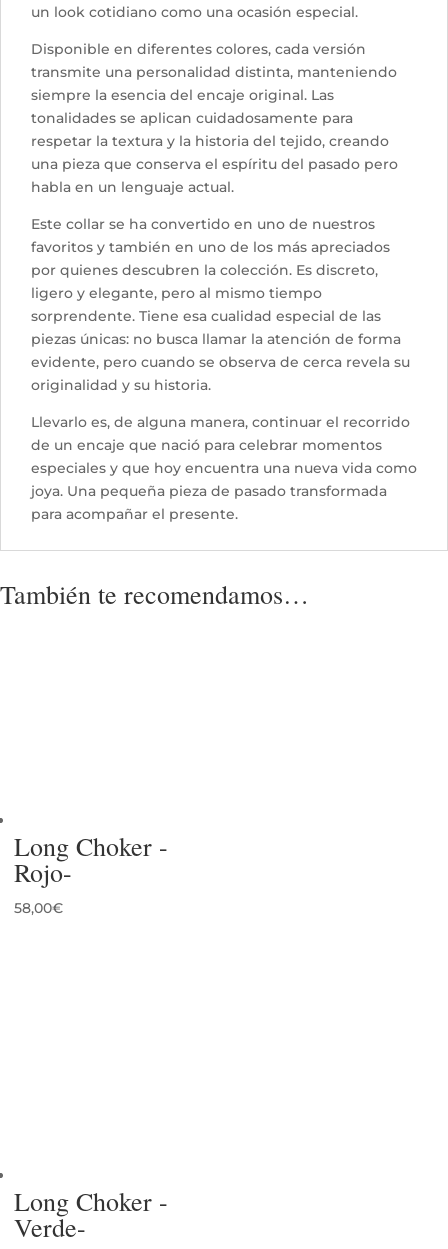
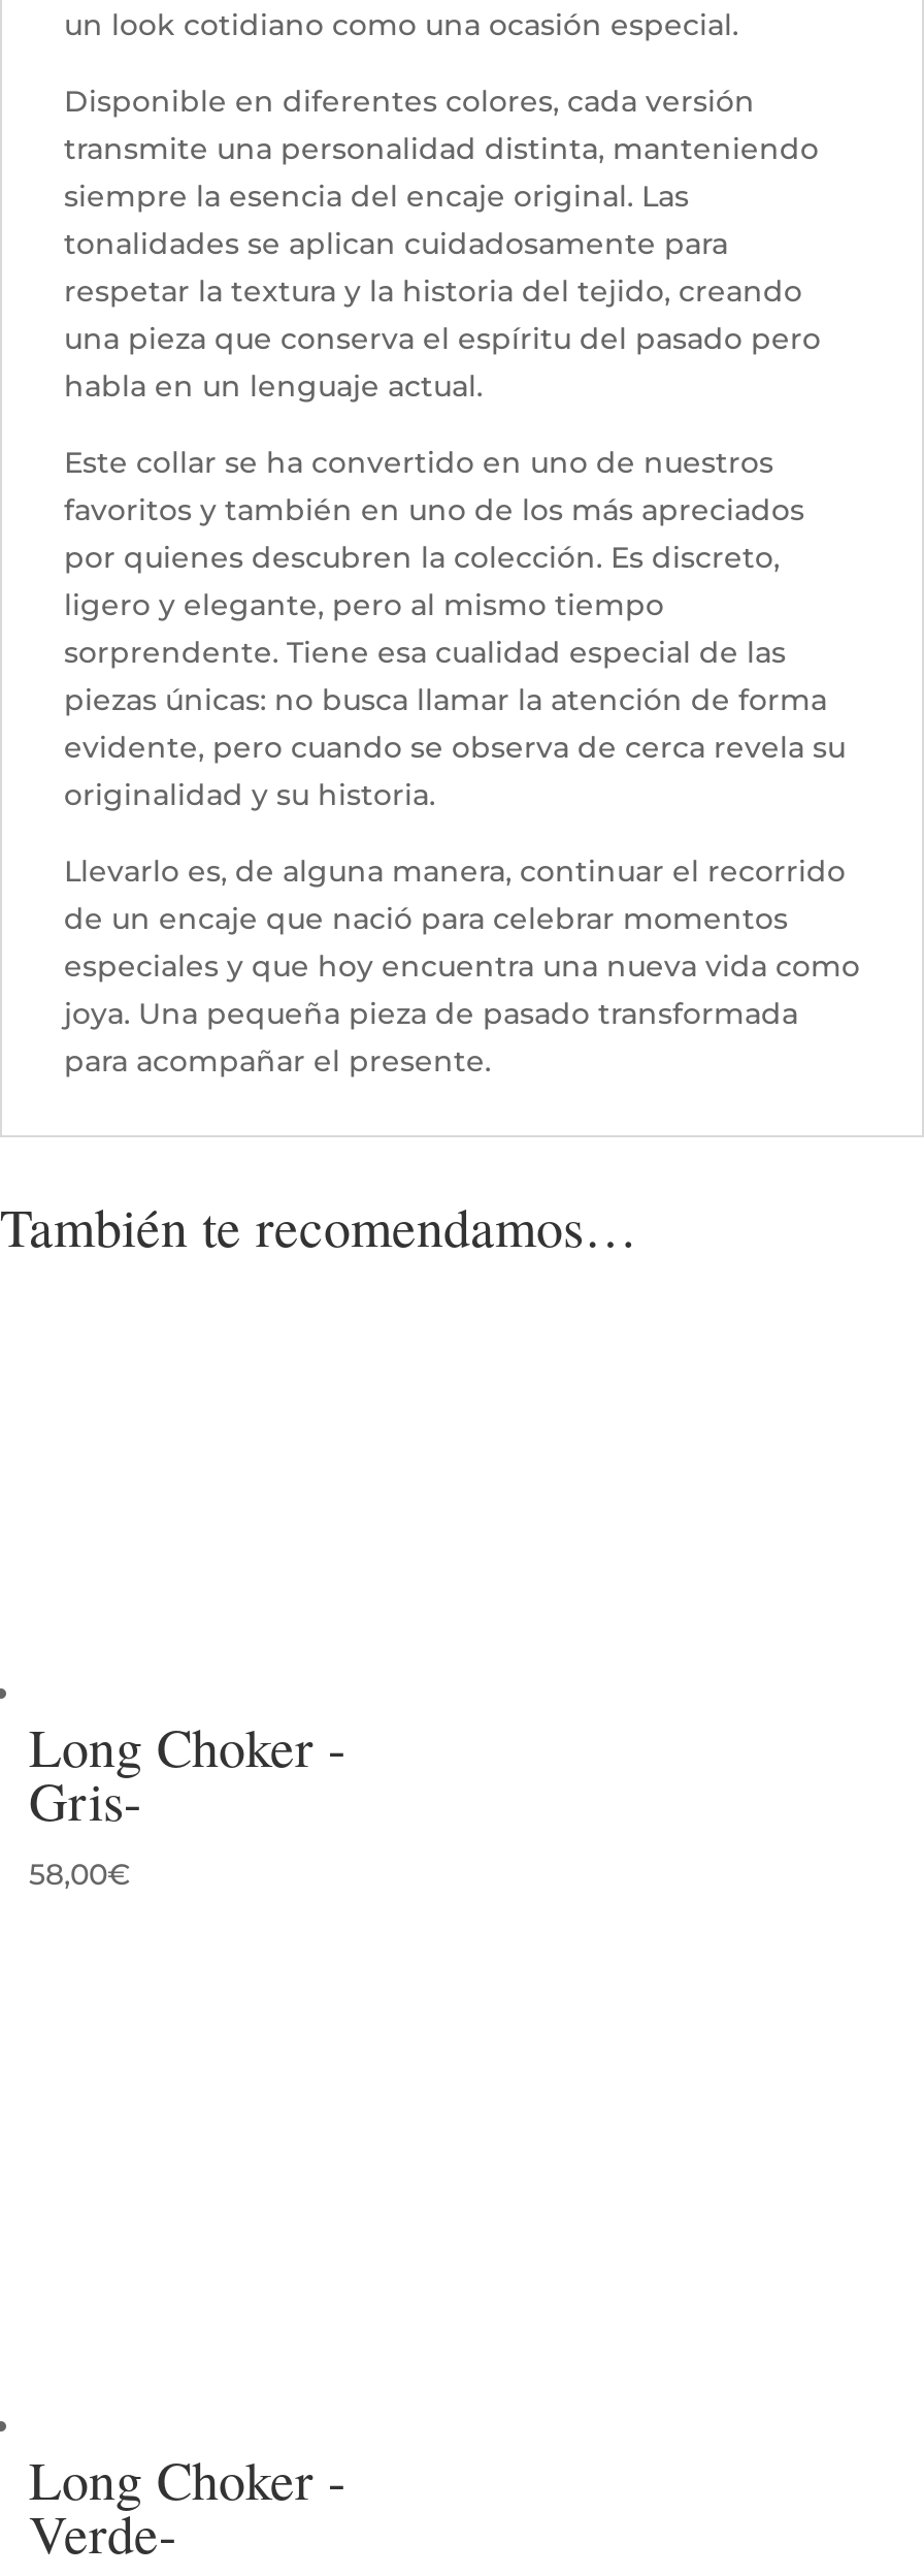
[14,855,72,889] Rojo- -> [29,1765,142,1836] Gris-

